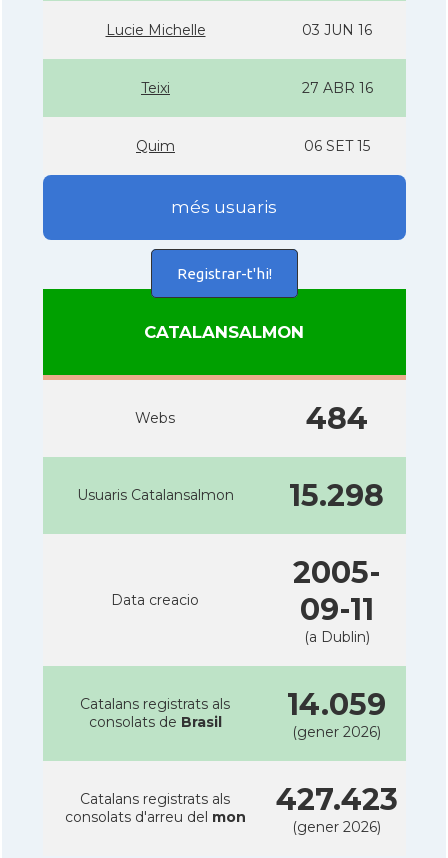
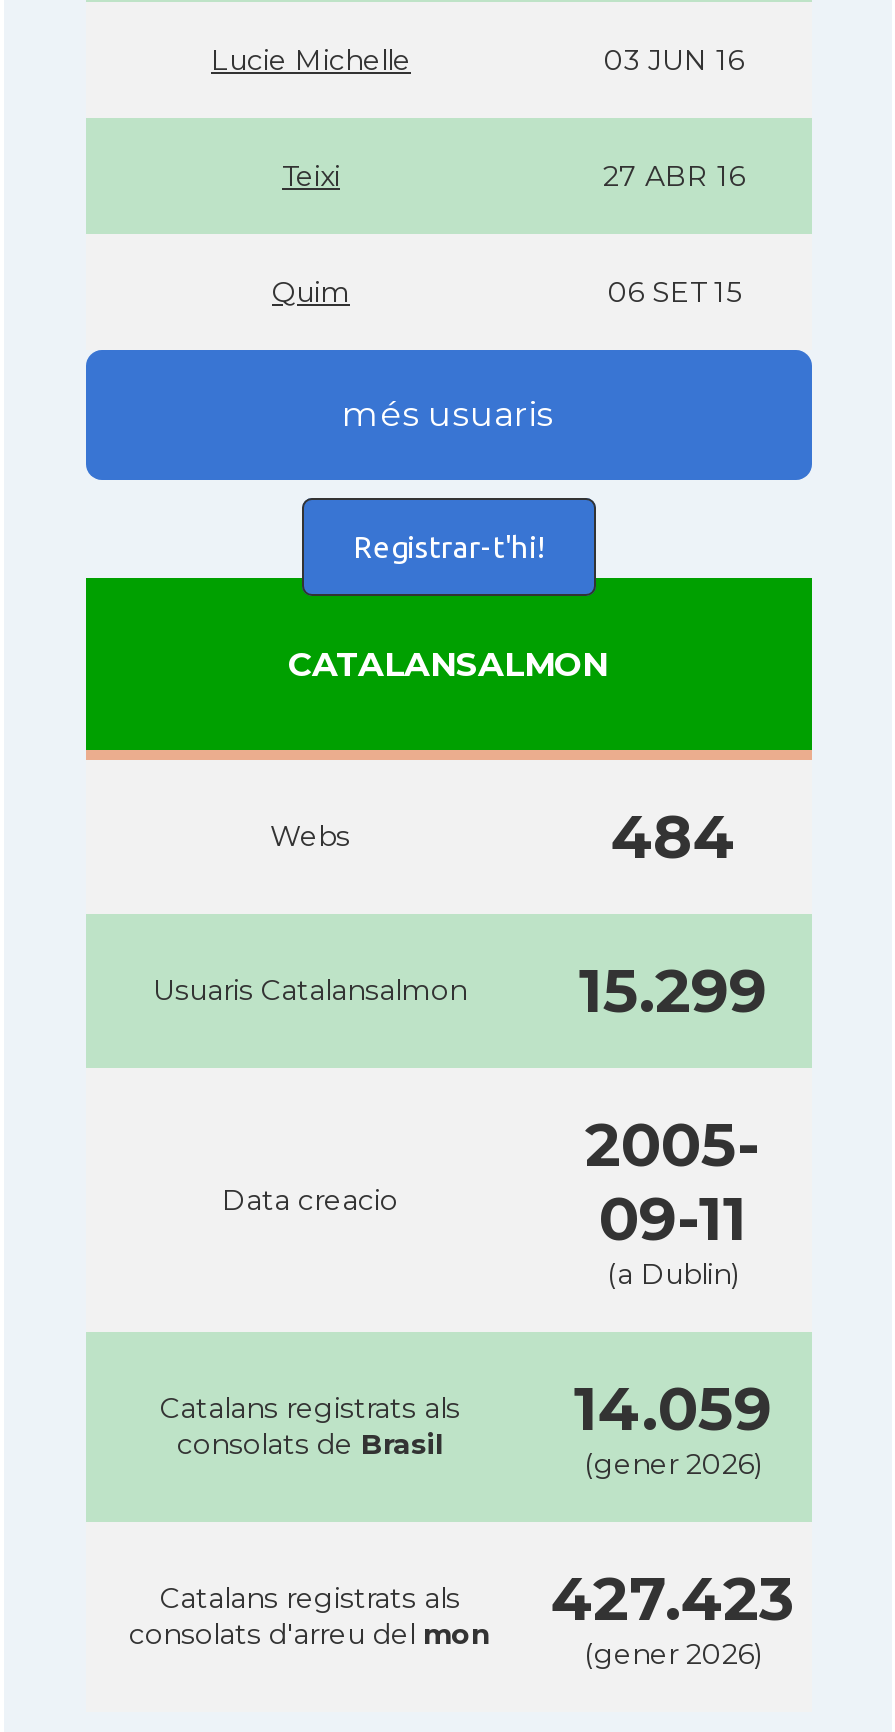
[289,477,384,514] 15.298 -> [579,954,767,1028] 15.299

